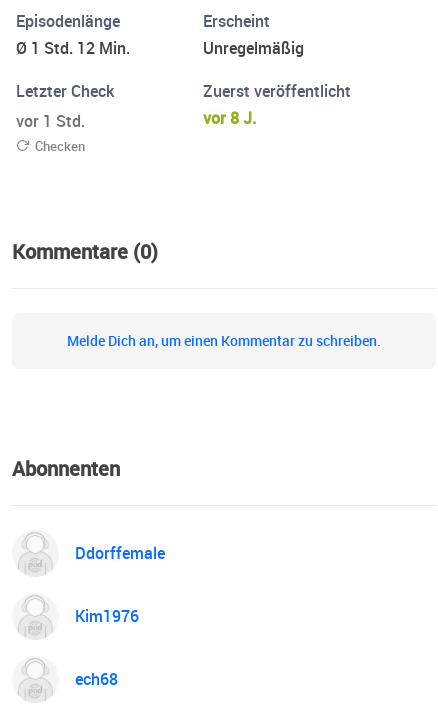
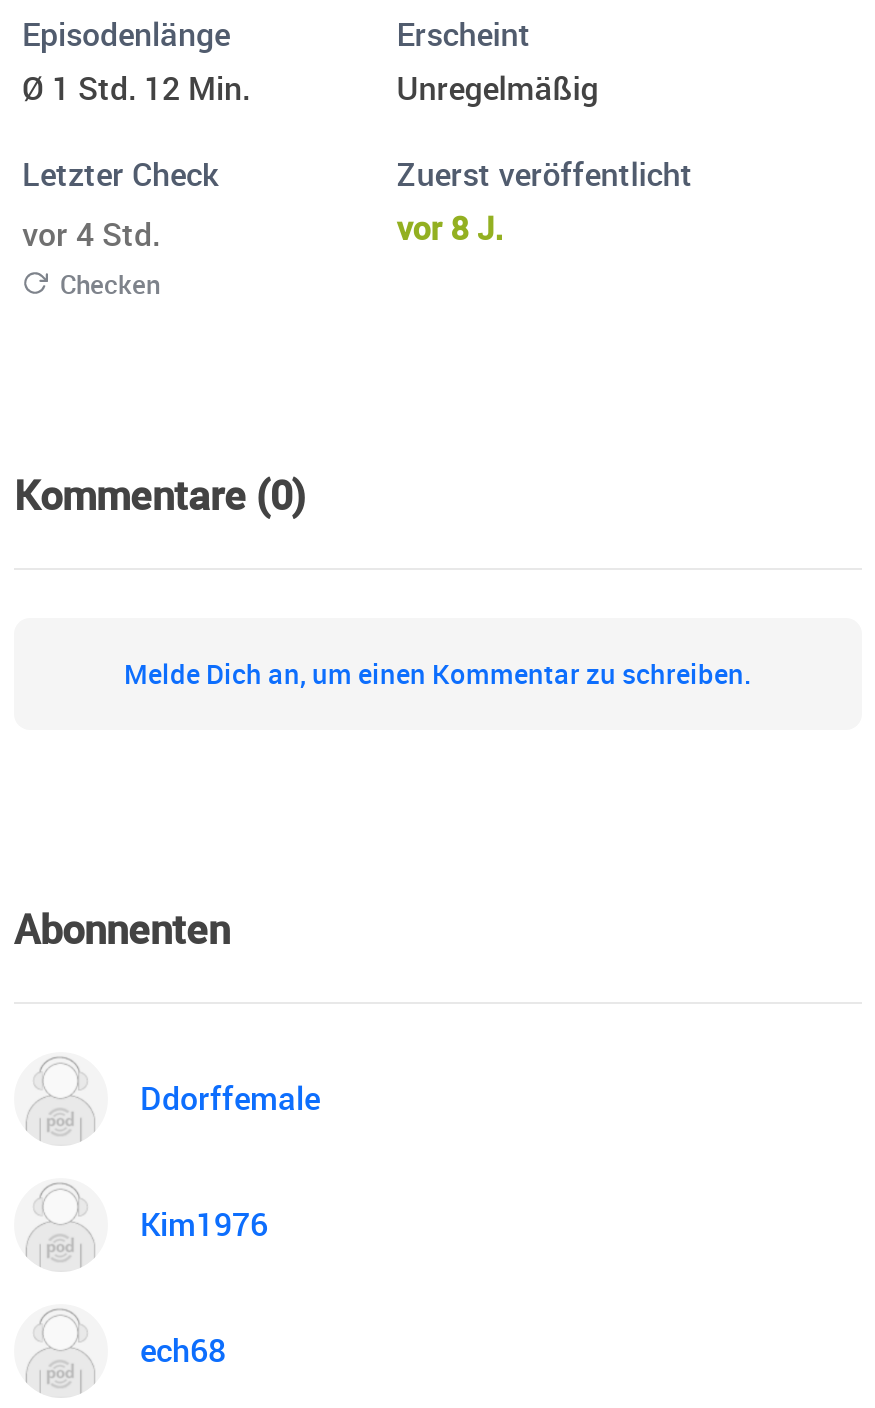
[16,110,85,132] vor 1 Std. -> [22,212,160,256] vor 4 Std.

